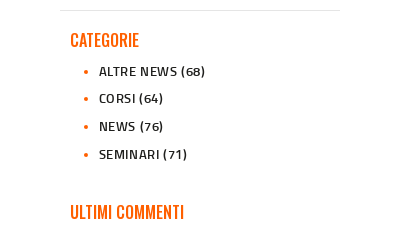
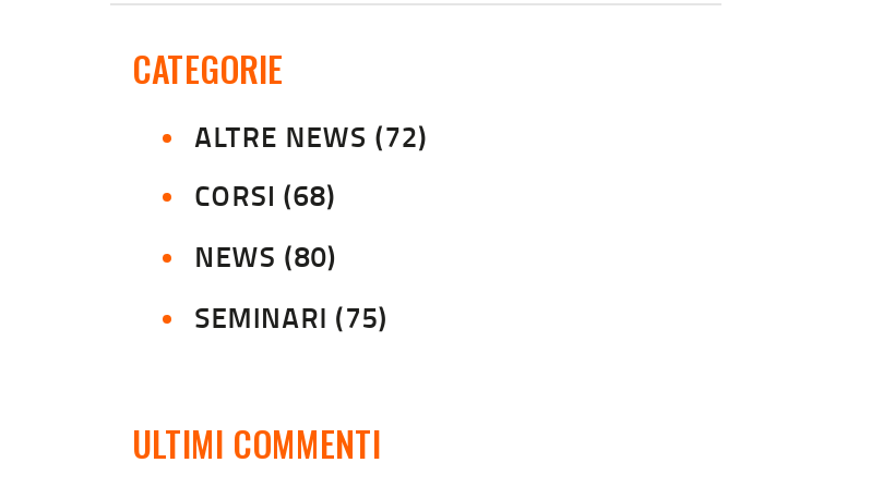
[99,62,206,80] ALTRE NEWS (68) -> [195,116,428,155] ALTRE NEWS (72)
[99,89,164,107] CORSI (64) -> [195,176,336,216] CORSI (68)
[99,117,164,135] NEWS (76) -> [195,237,337,276] NEWS (80)
[99,145,187,163] SEMINARI (71) -> [195,297,388,337] SEMINARI (75)

